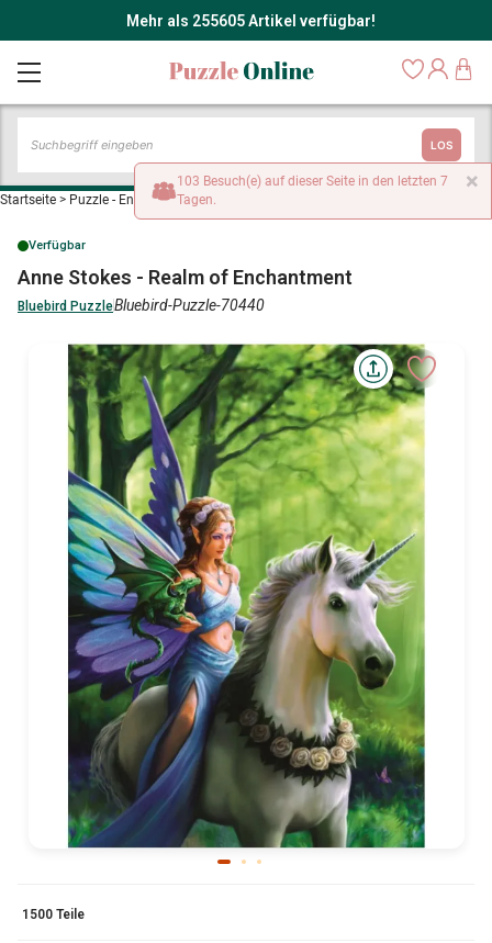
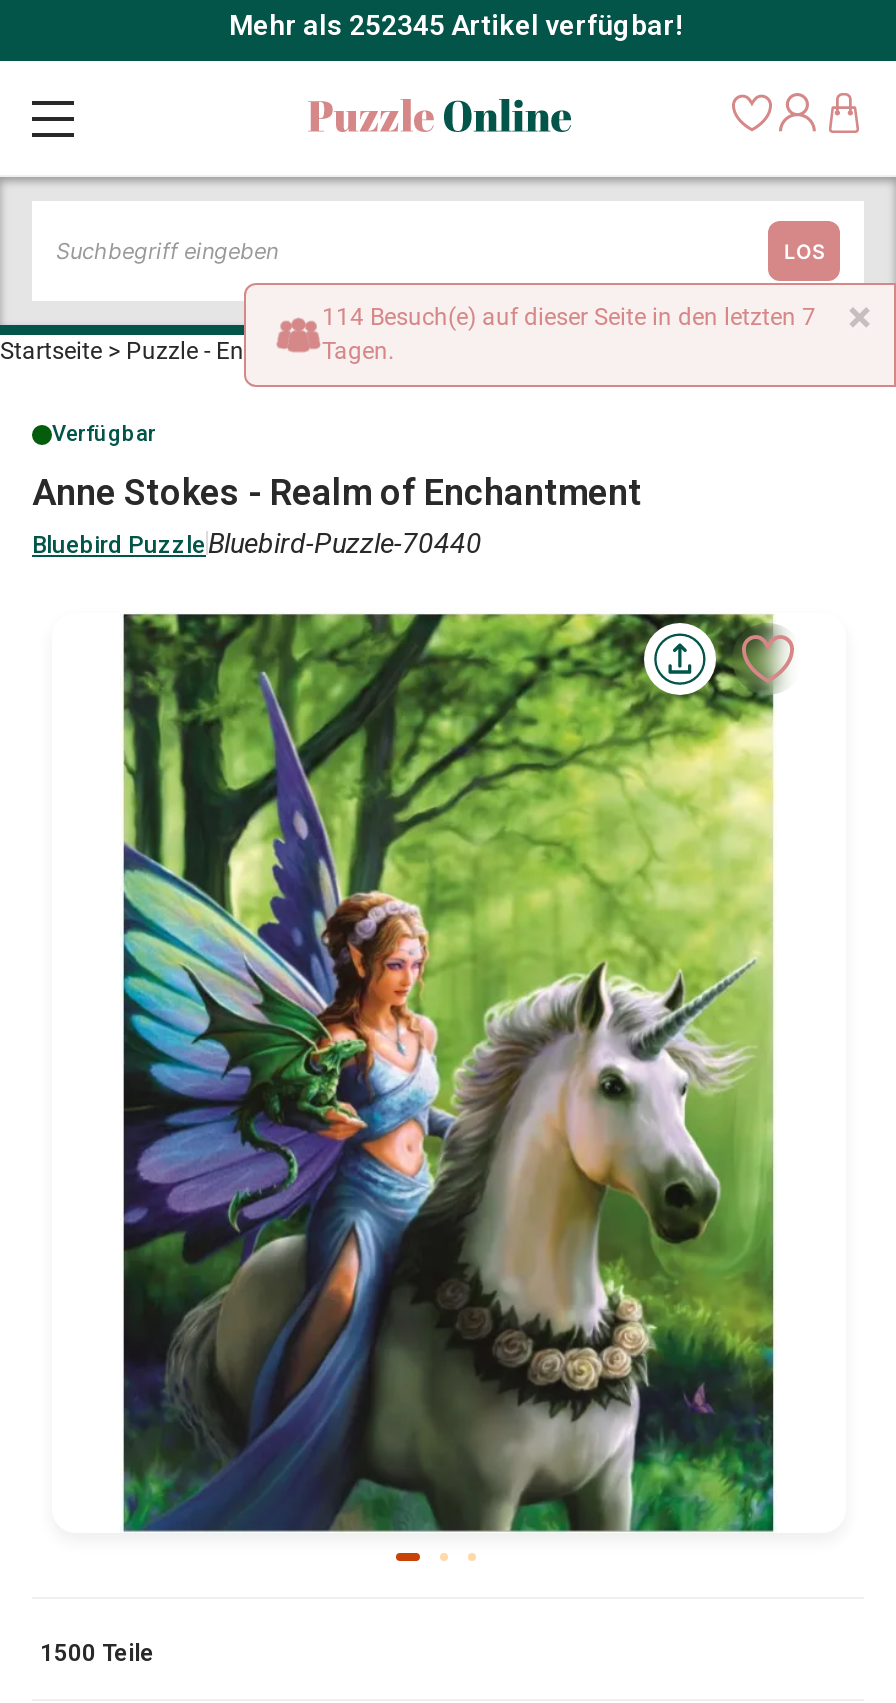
[126,12,375,30] Mehr als 255605 Artikel verfügbar! -> [229,9,683,41] Mehr als 252345 Artikel verfügbar!
[177,173,448,189] 103 Besuch(e) auf dieser Seite in den letzten 7 -> [322,303,816,331] 114 Besuch(e) auf dieser Seite in den letzten 7

